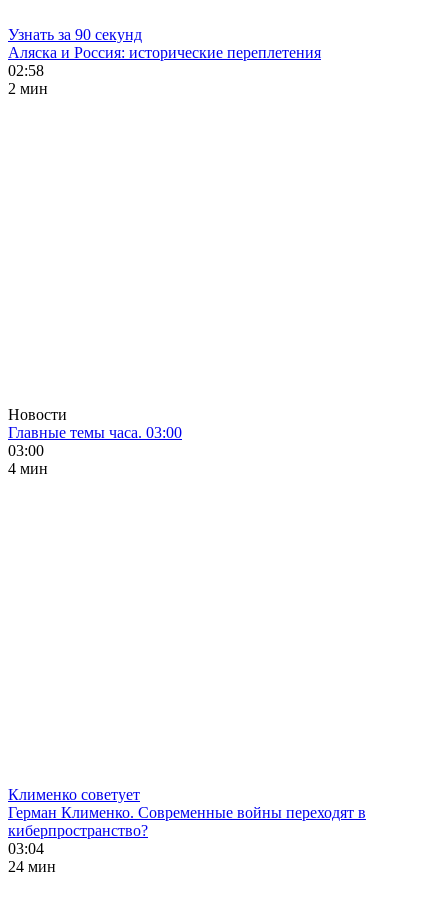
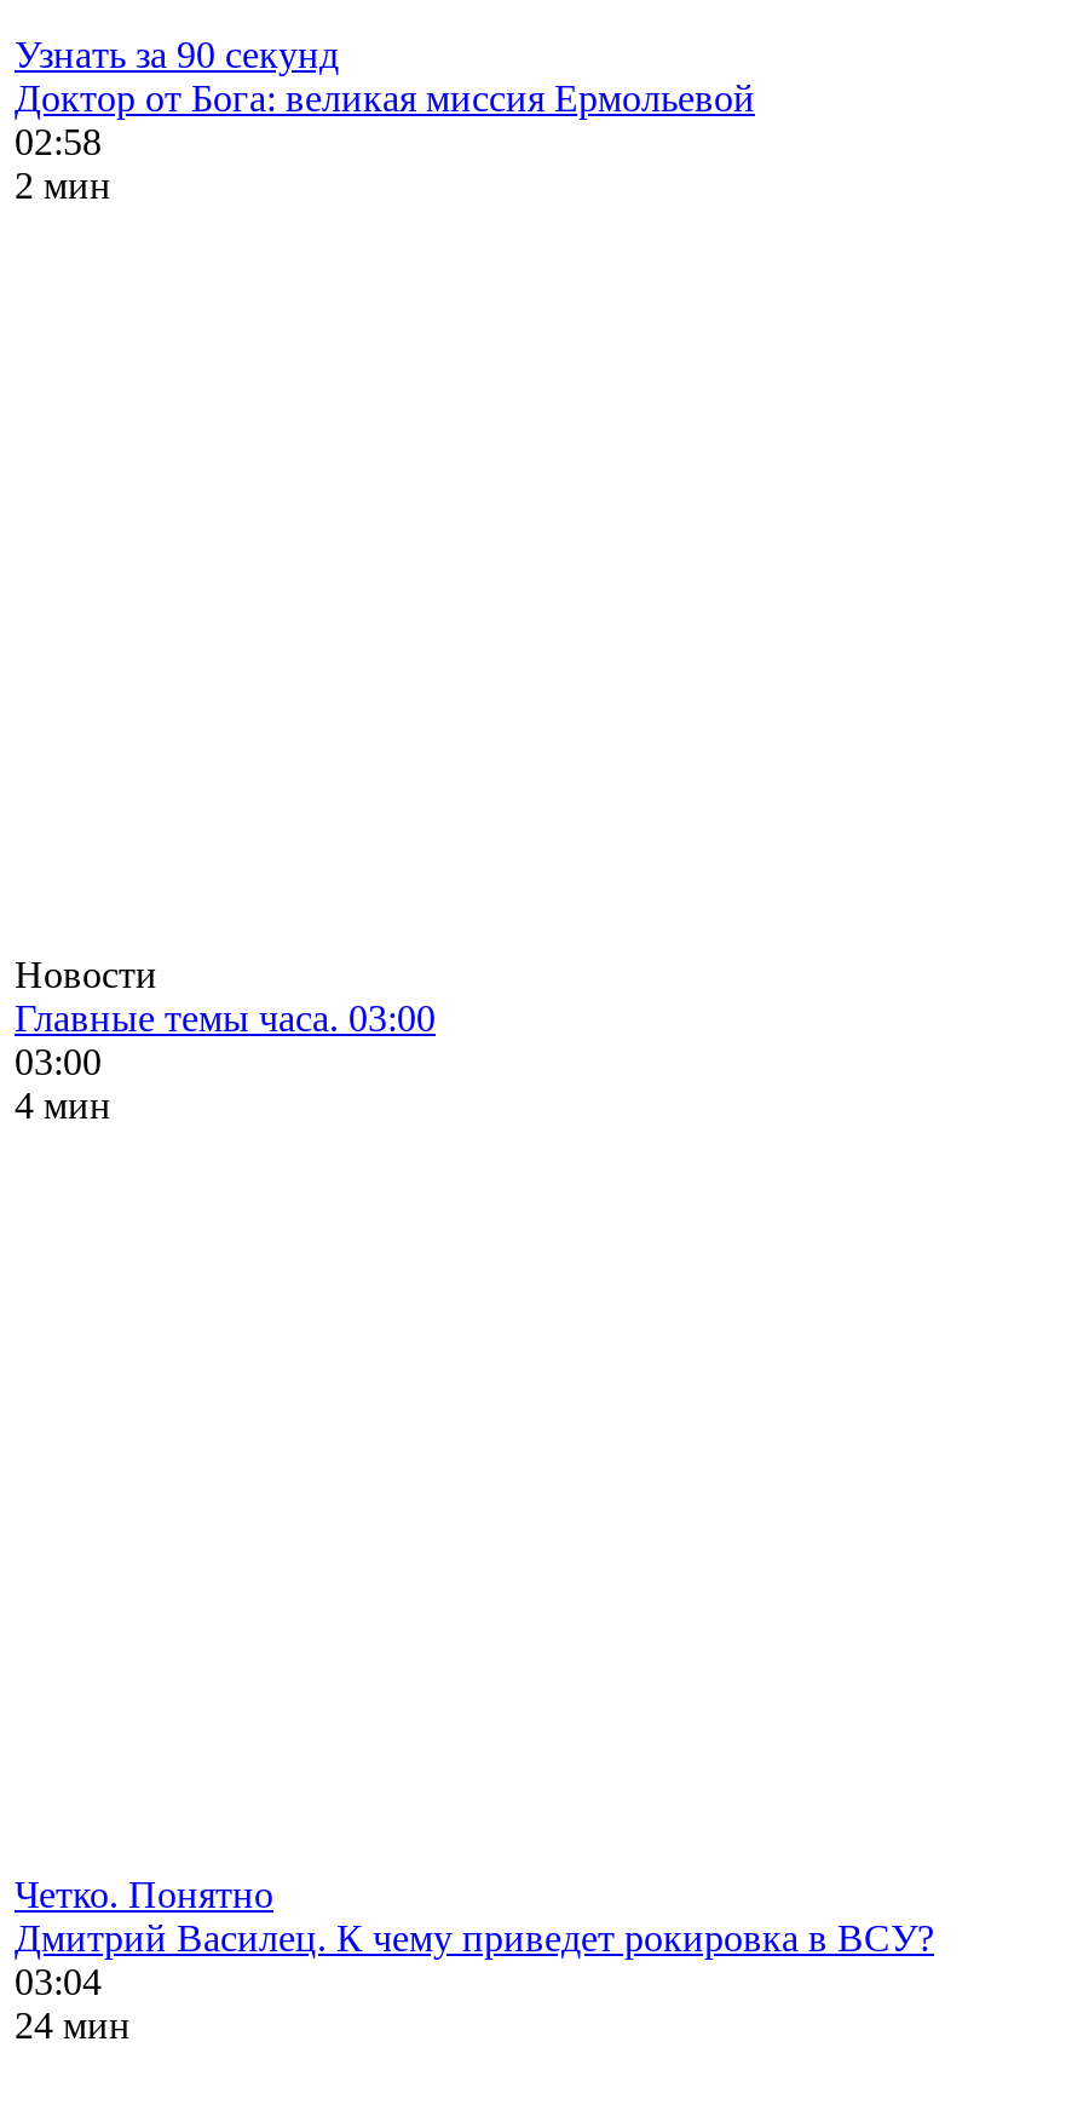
[8,44,321,61] Аляска и Россия: исторические переплетения -> [15,77,755,119] Доктор от Бога: великая миссия Ермольевой
[8,786,366,839] Клименко советует | Герман Клименко. Современные войны переходят в | киберпространство? -> [15,1874,934,1959] Четко. Понятно | Дмитрий Василец. К чему приведет рокировка в ВСУ?

